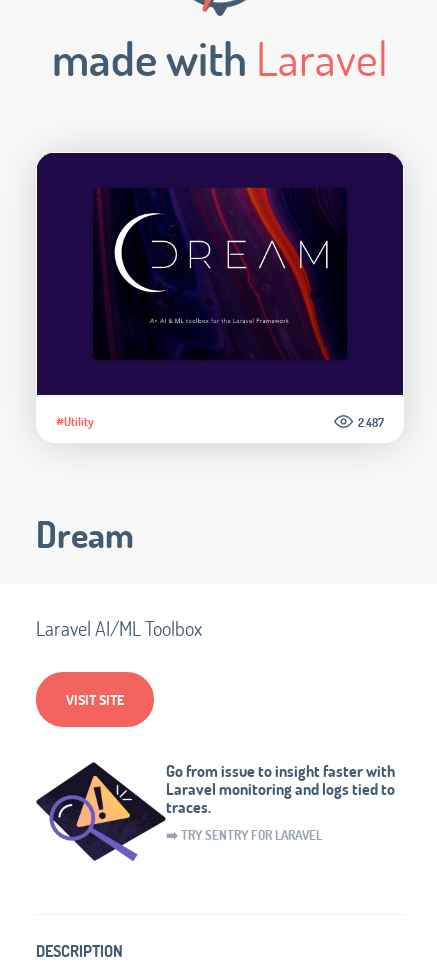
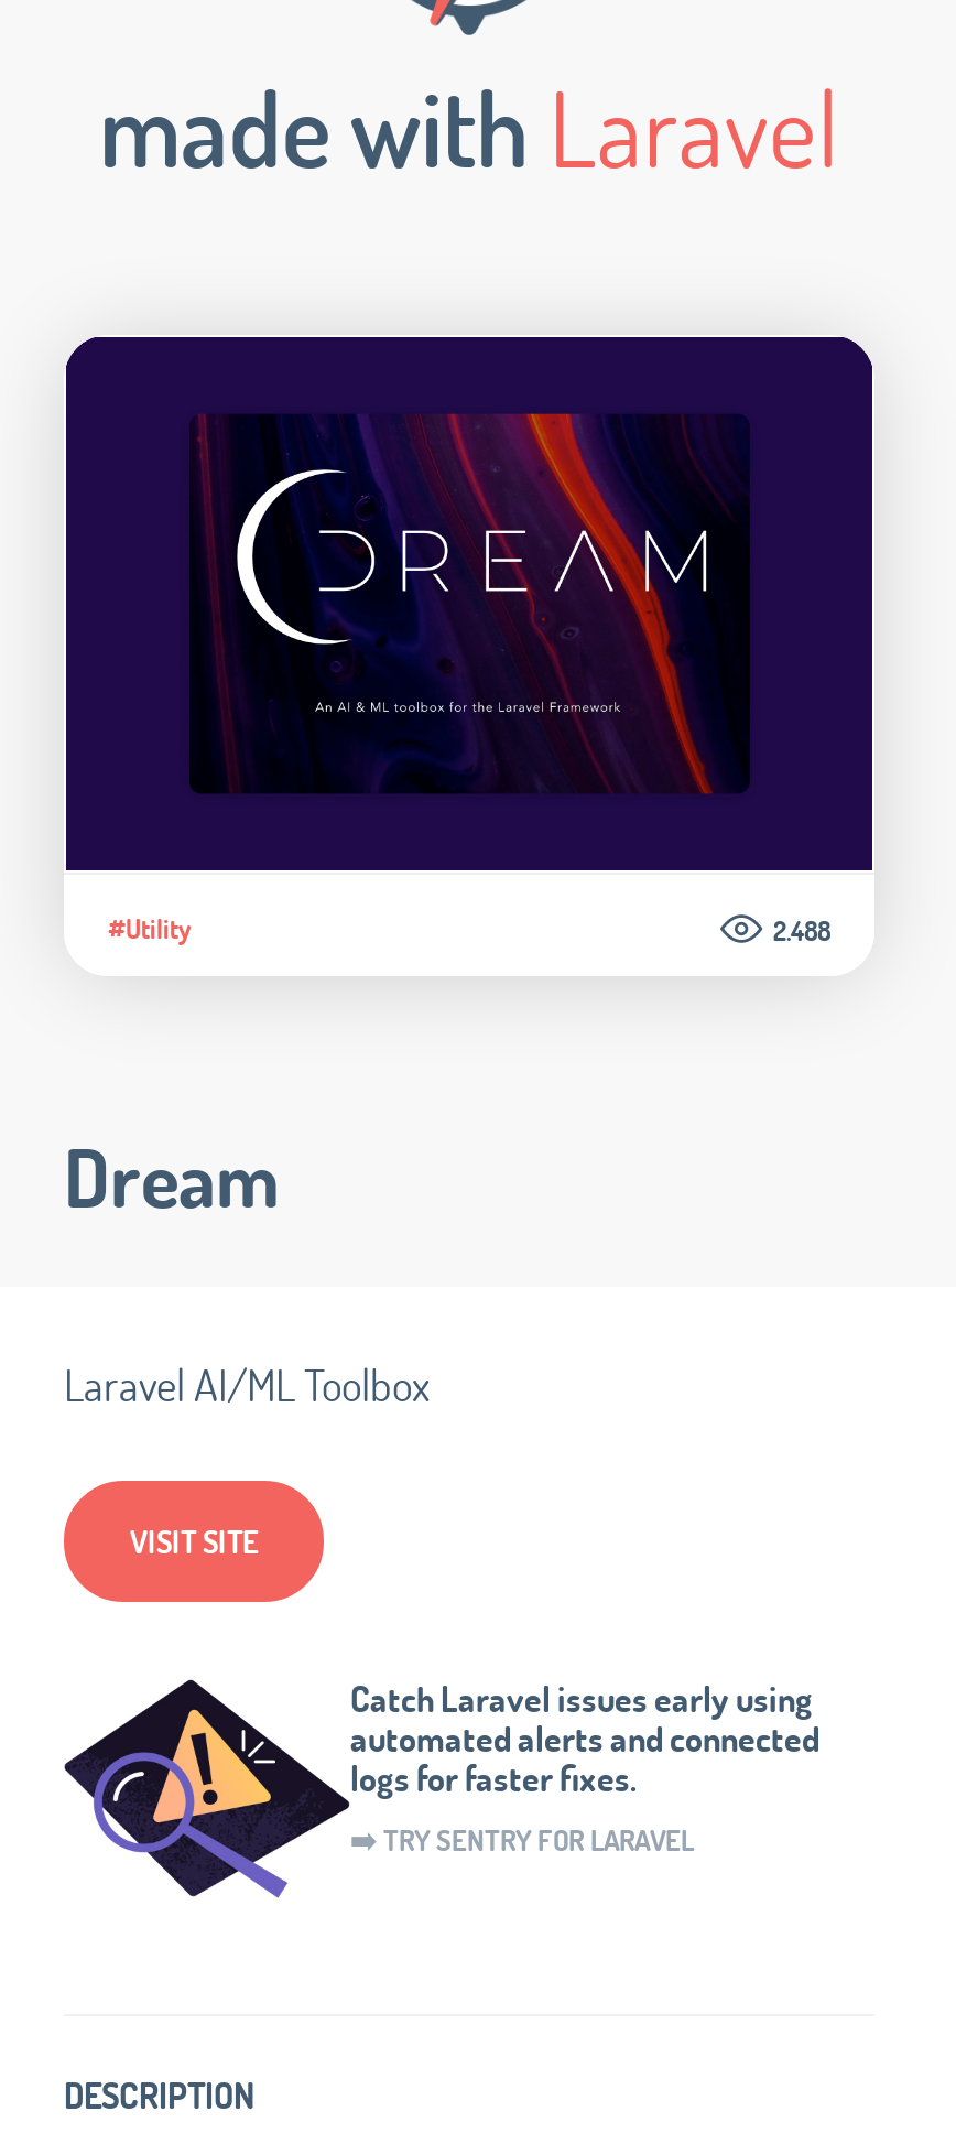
[358,414,384,430] 2.487 -> [773,912,830,947] 2.488
[166,760,395,817] Go from issue to insight faster with | Laravel monitoring and logs tied to | traces. -> [350,1674,819,1800] Catch Laravel issues early using | automated alerts and connected | logs for faster fixes.

